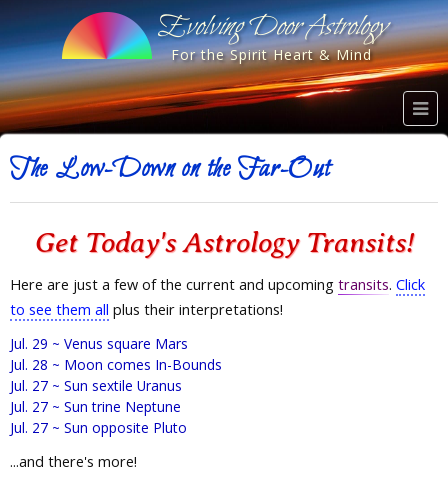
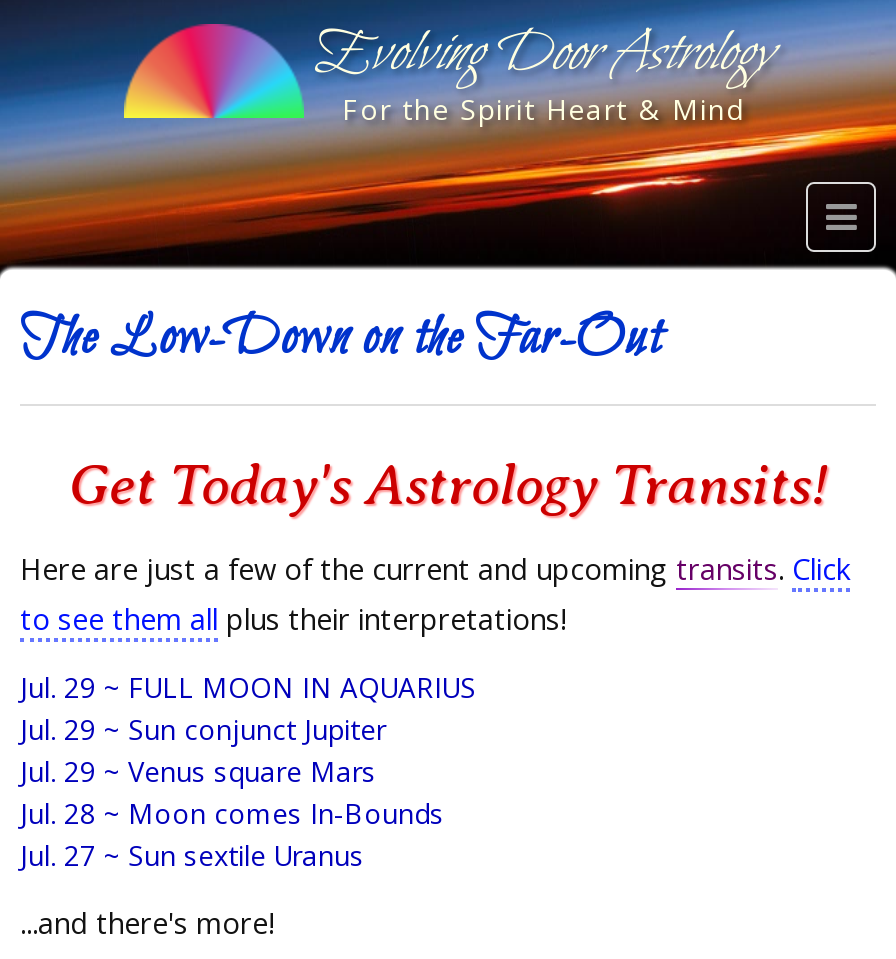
none -> [20,668,476,748] Jul. 29 ~ FULL MOON IN AQUARIUS | Jul. 29 ~ Sun conjunct Jupiter
moved [10,334,222,395] -> [20,752,444,874]: Jul. 29 ~ Venus square Mars | Jul. 28 ~ Moon comes In-Bounds | Jul. 27 ~ Sun sextile Uranus
[10,397,187,437] Jul. 27 ~ Sun trine Neptune | Jul. 27 ~ Sun opposite Pluto -> none

